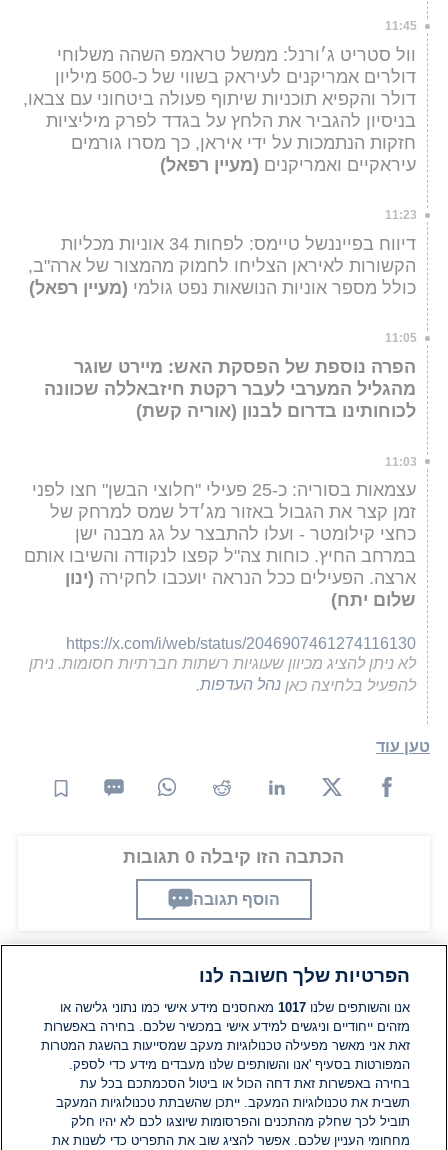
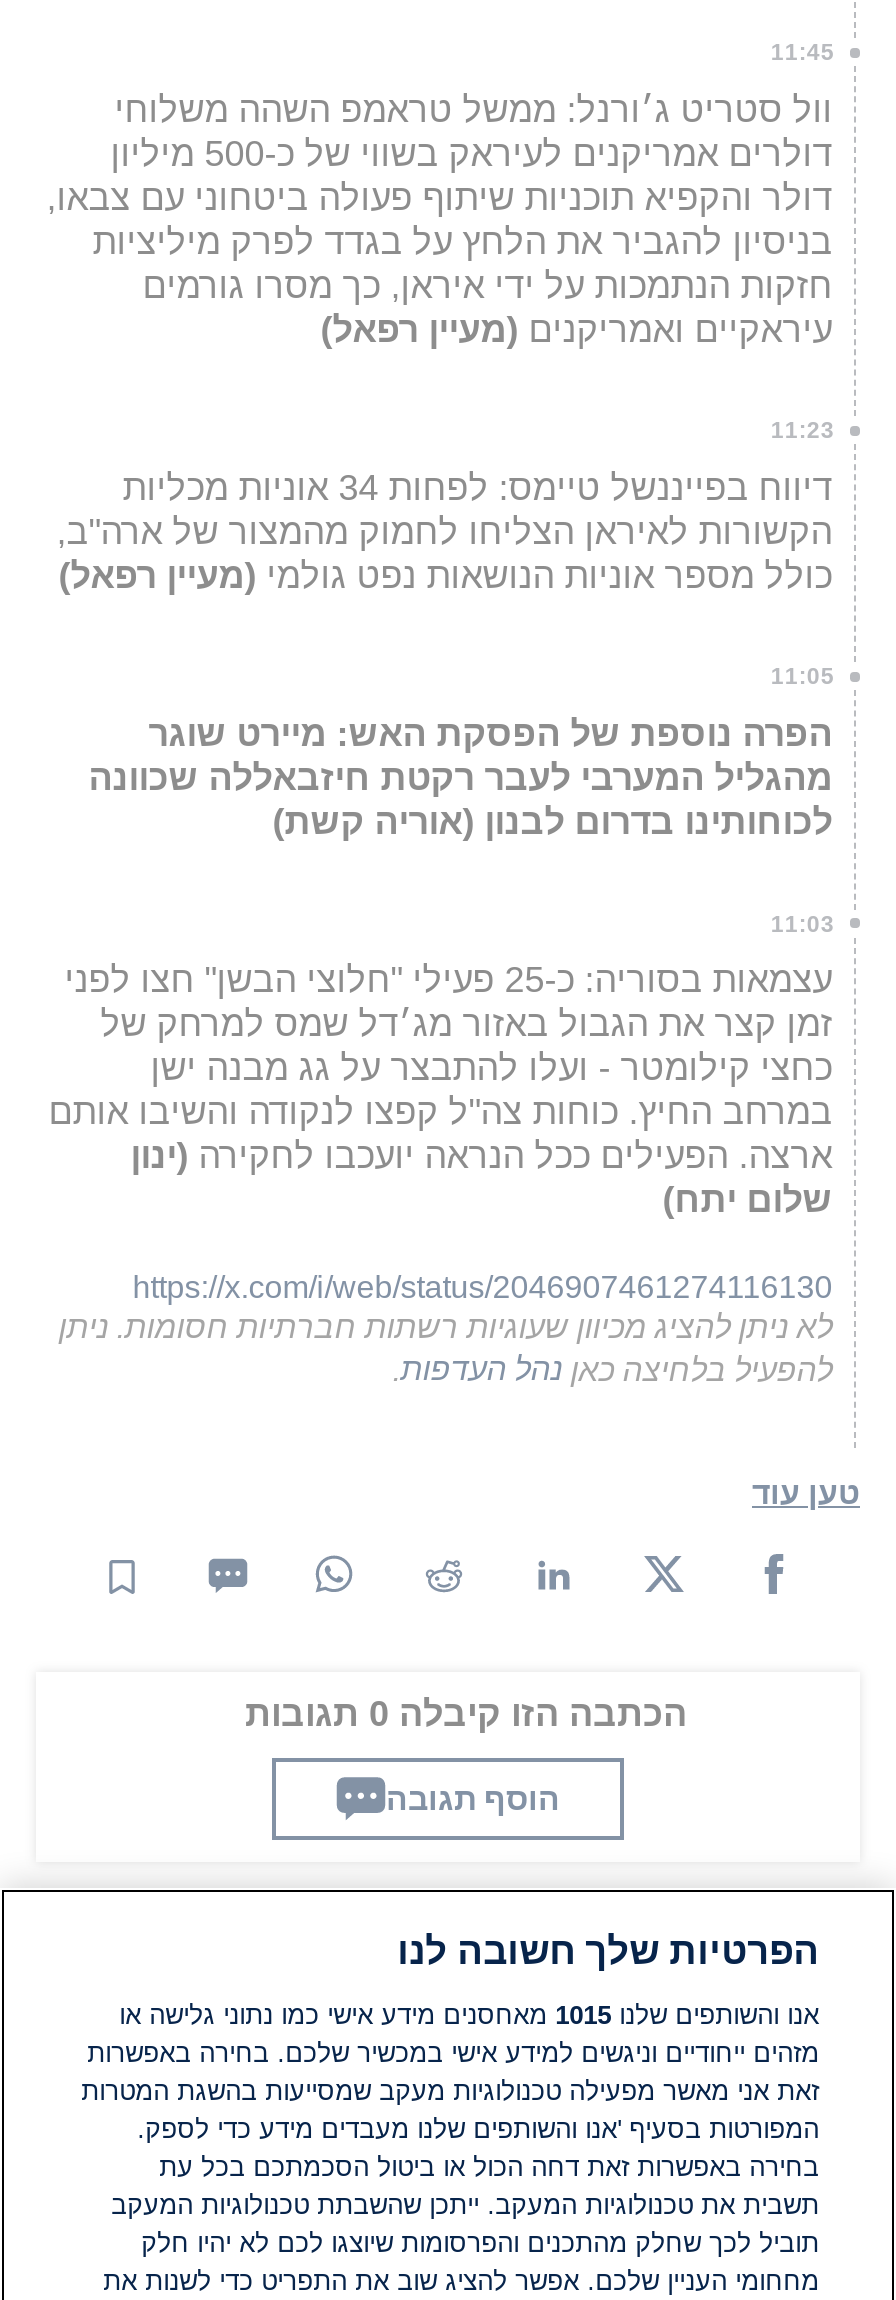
[60,1000,410,1015] אנו והשותפים שלנו 1017 מאחסנים מידע אישי כמו נתוני גלישה או -> [119,2000,819,2030] אנו והשותפים שלנו 1015 מאחסנים מידע אישי כמו נתוני גלישה או

